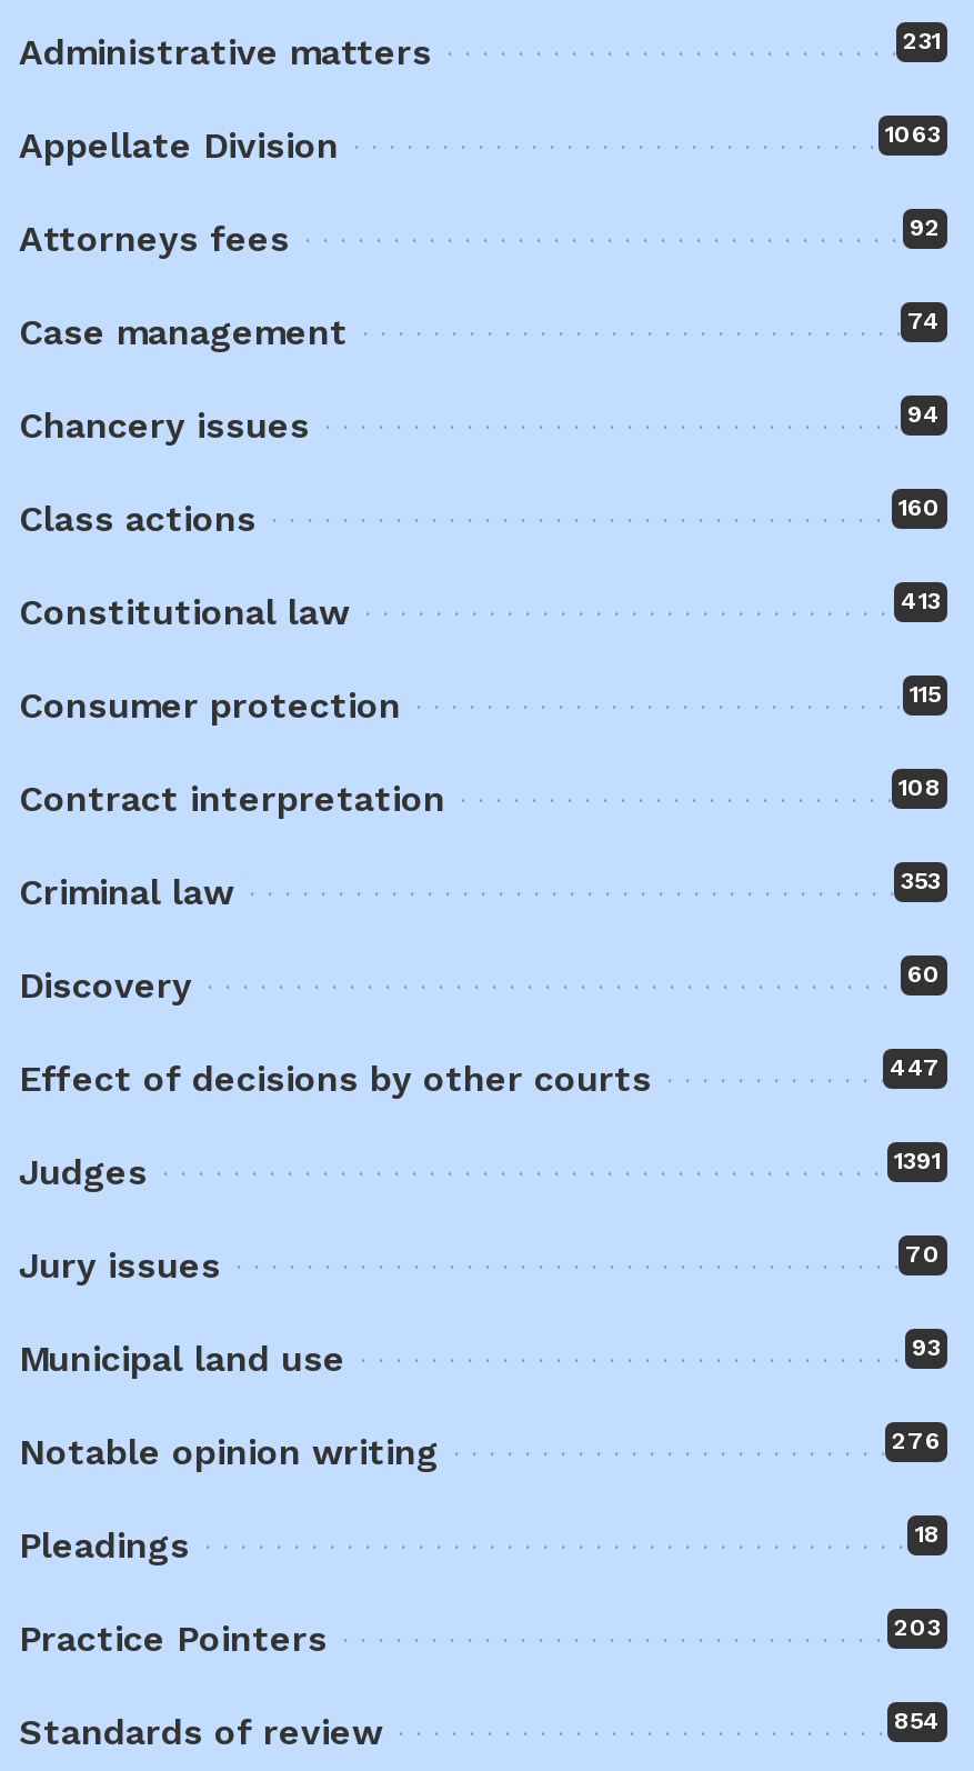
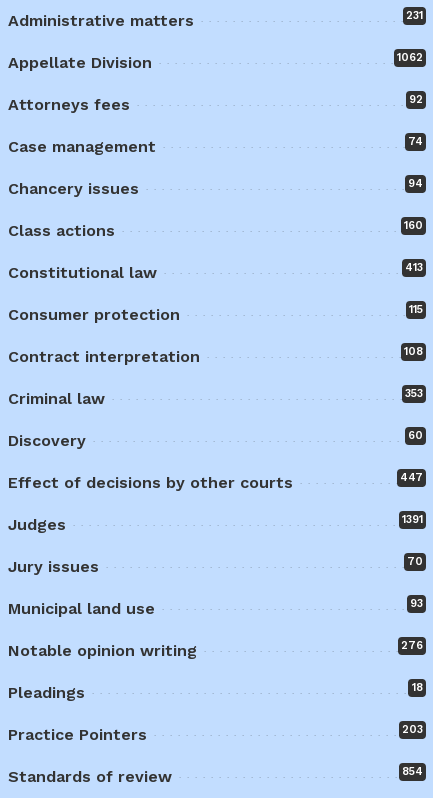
[885,120,941,149] 1063 -> [397,51,423,64] 1062

